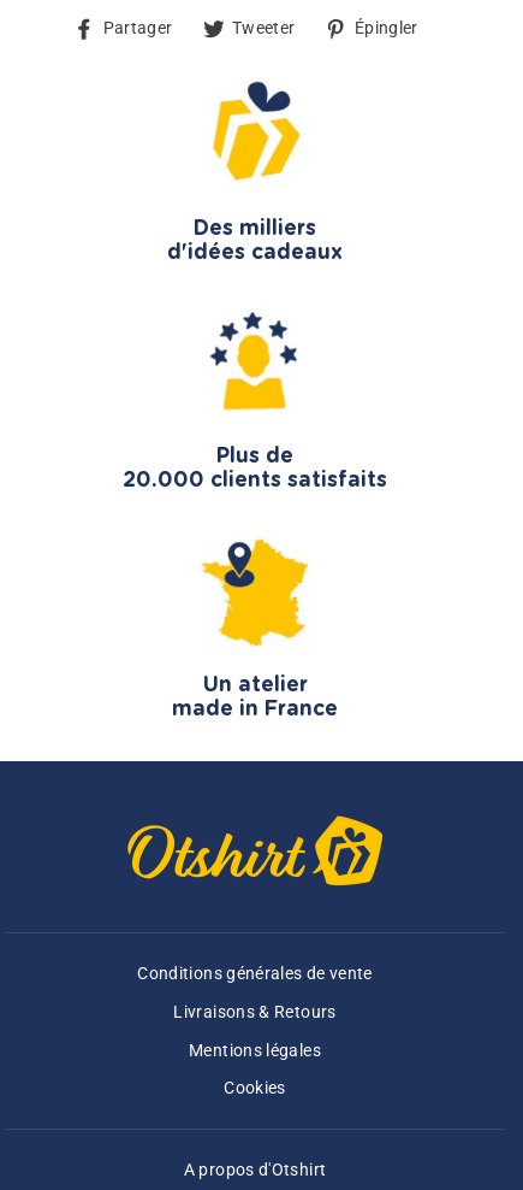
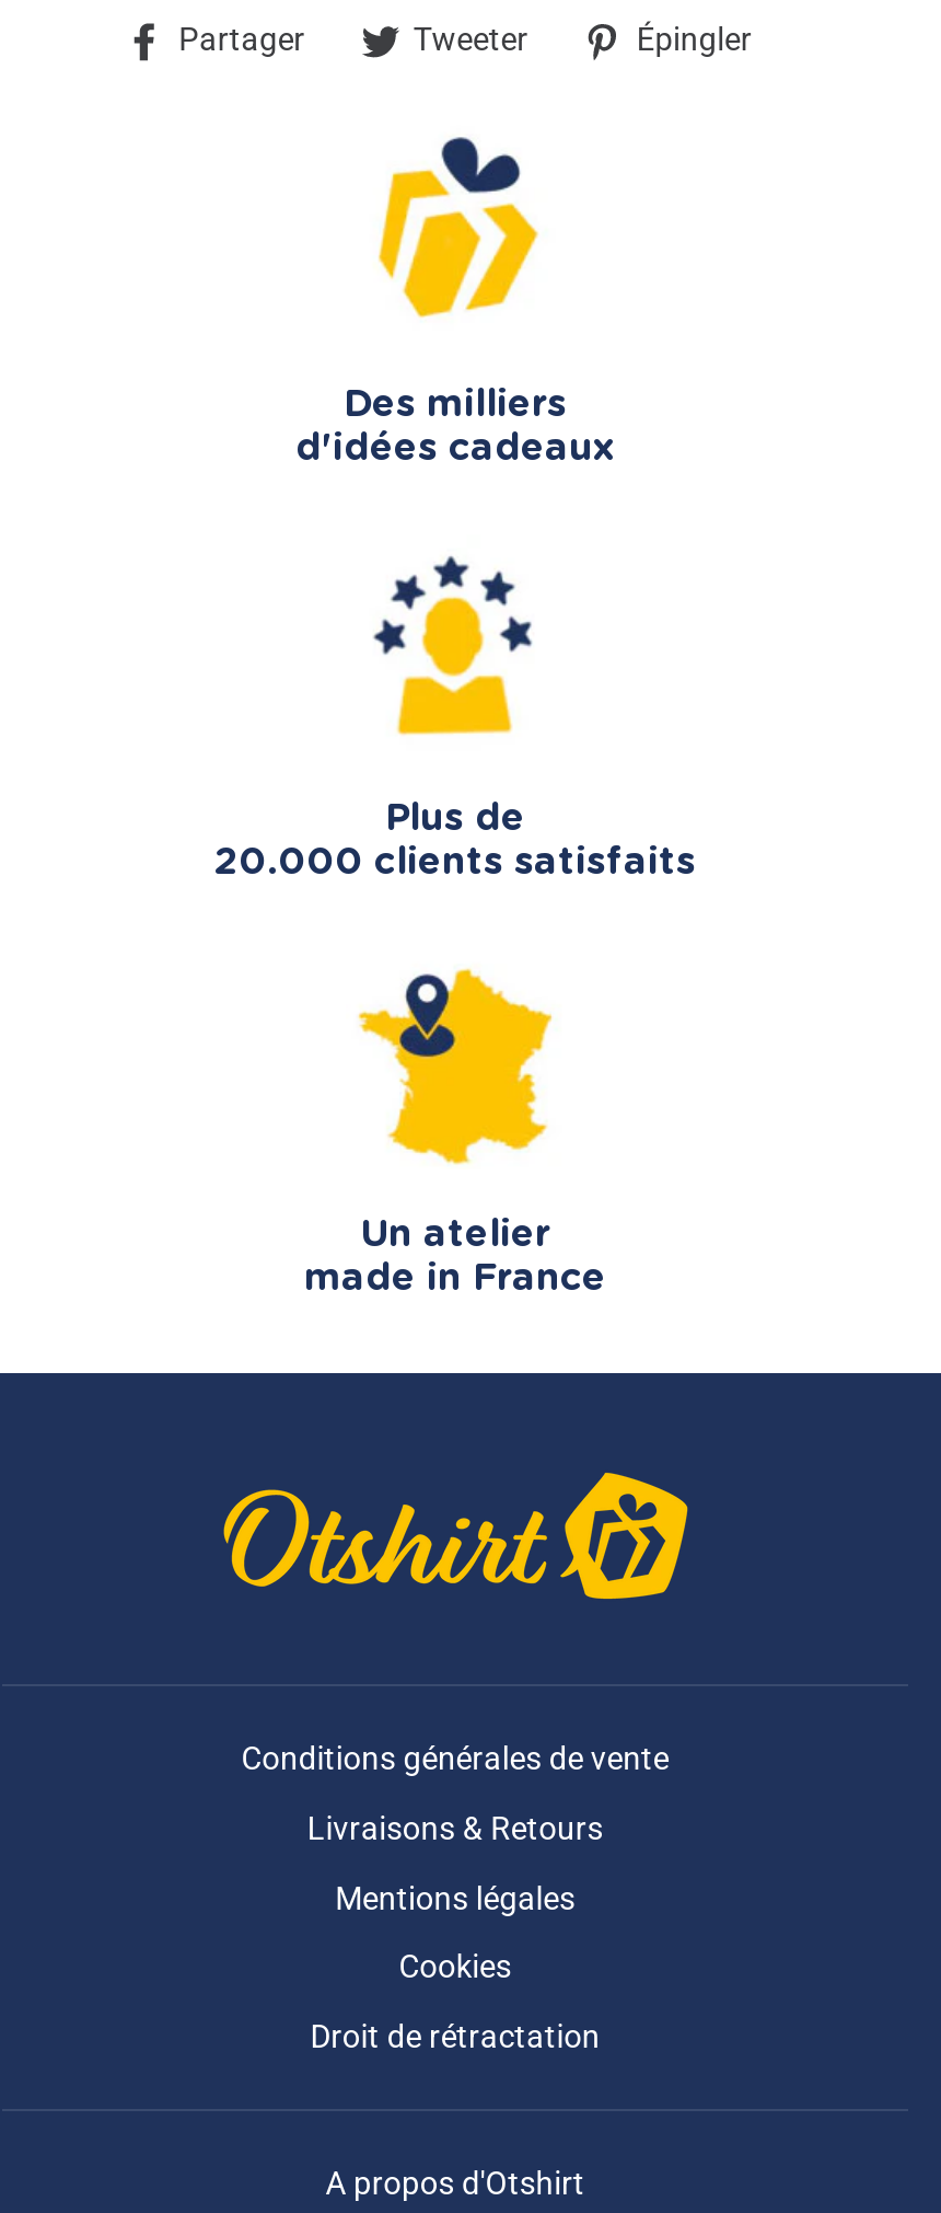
none -> [310,2019,600,2056] Droit de rétractation

